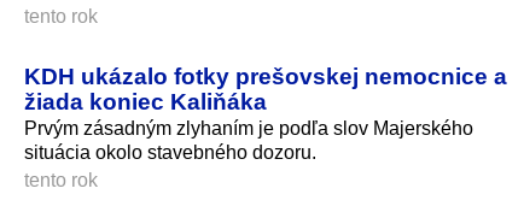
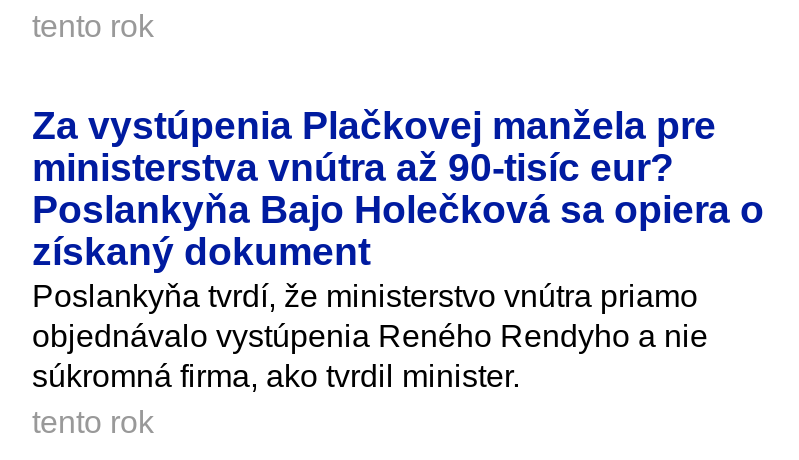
[24,62,507,162] KDH ukázalo fotky prešovskej nemocnice a | žiada koniec Kaliňáka | Prvým zásadným zlyhaním je podľa slov Majerského | situácia okolo stavebného dozoru. -> [32,102,764,392] Za vystúpenia Plačkovej manžela pre | ministerstva vnútra až 90-tisíc eur? | Poslankyňa Bajo Holečková sa opiera o | získaný dokument | Poslankyňa tvrdí, že ministerstvo vnútra priamo | objednávalo vystúpenia Reného Rendyho a nie | súkromná firma, ako tvrdil minister.

